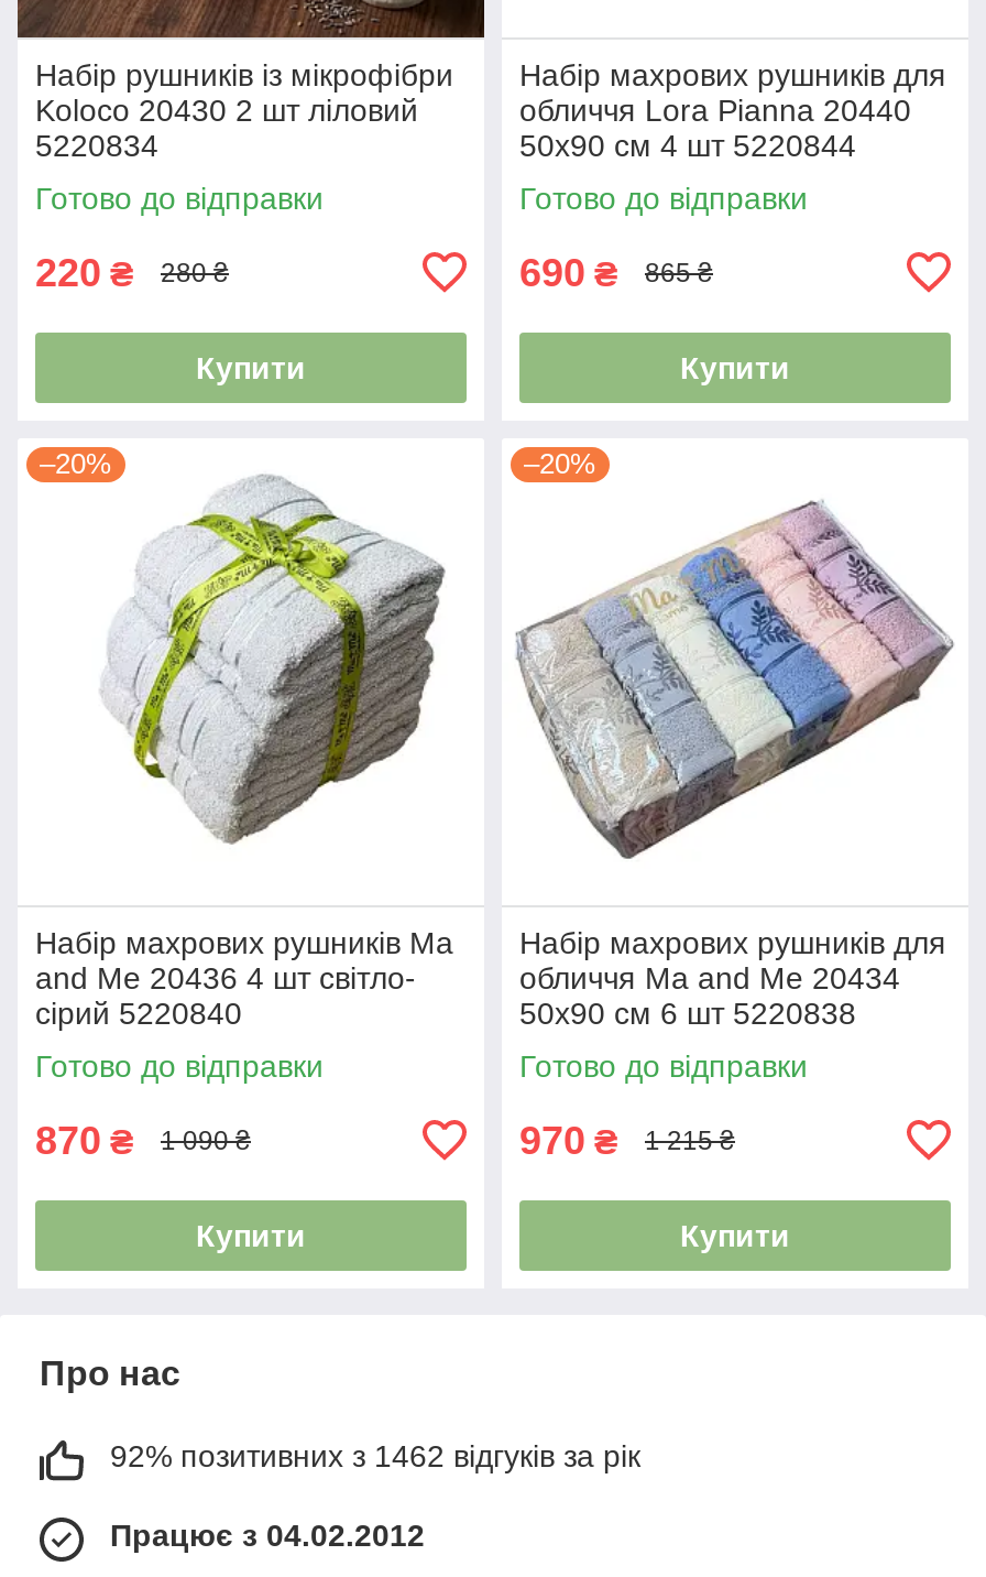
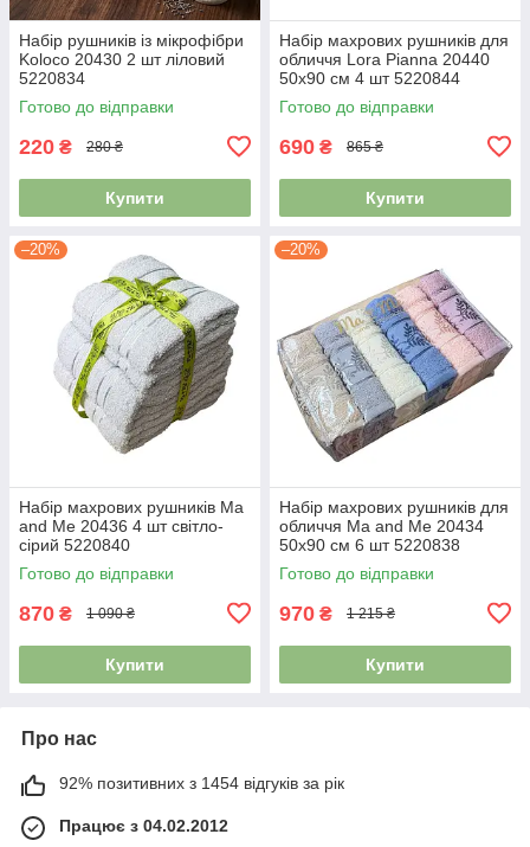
[110,1438,640,1473] 92% позитивних з 1462 відгуків за рік -> [59,773,344,792] 92% позитивних з 1454 відгуків за рік

